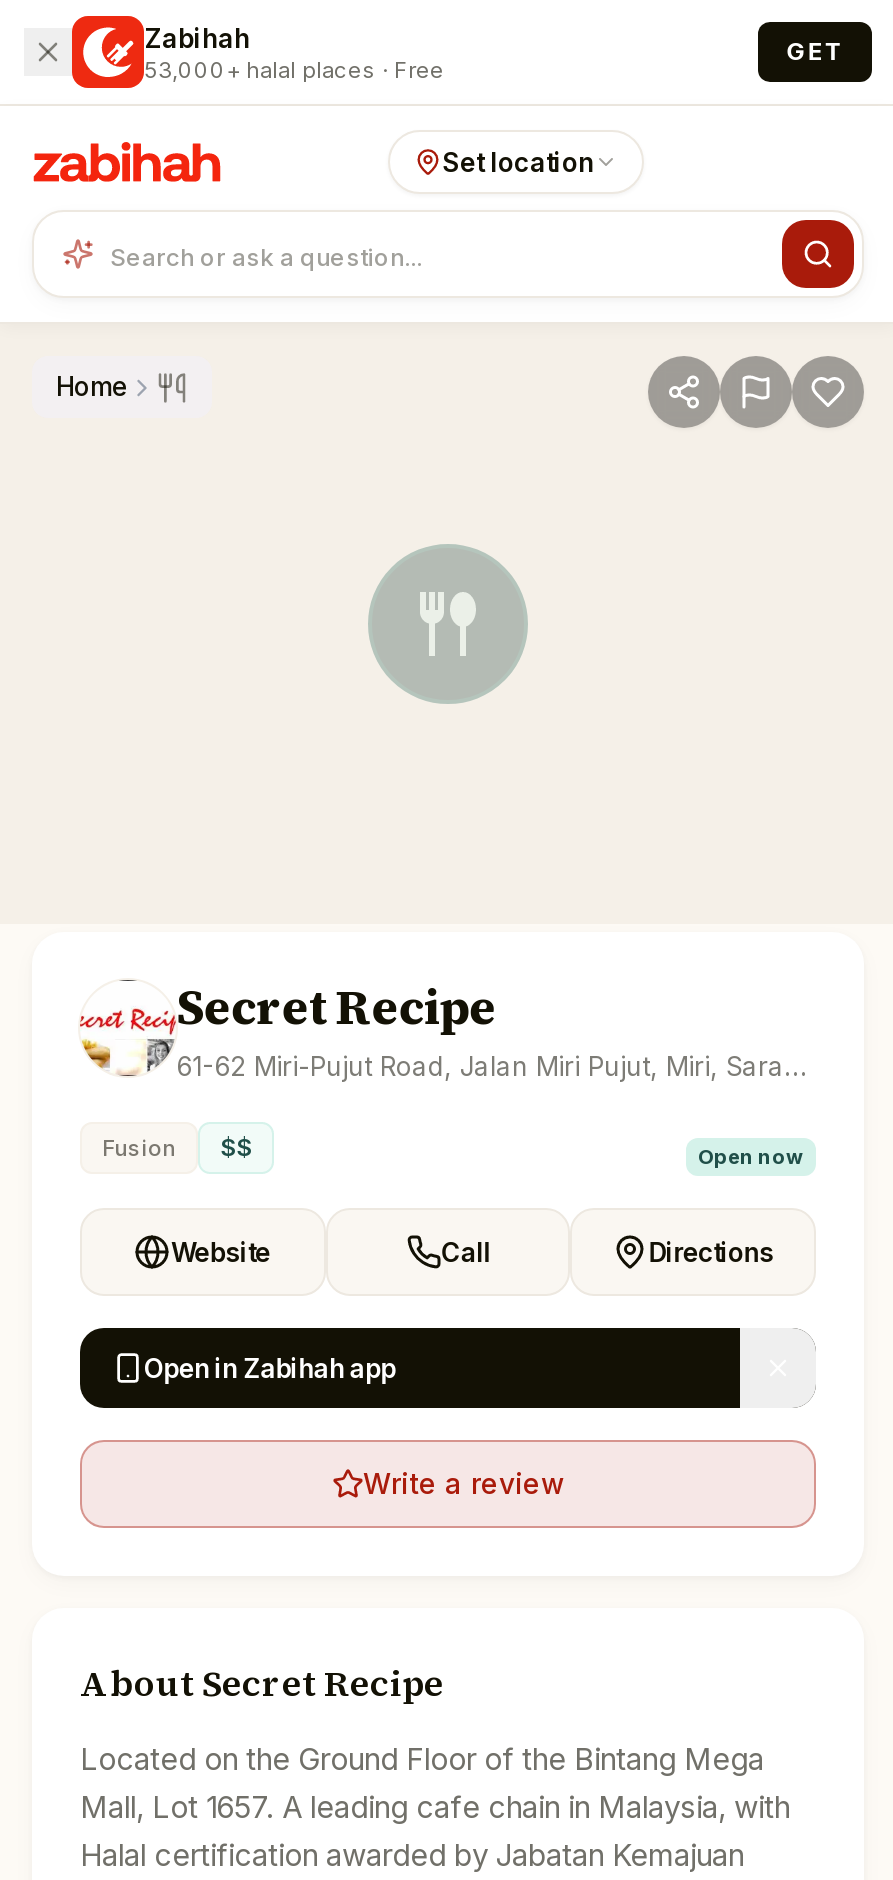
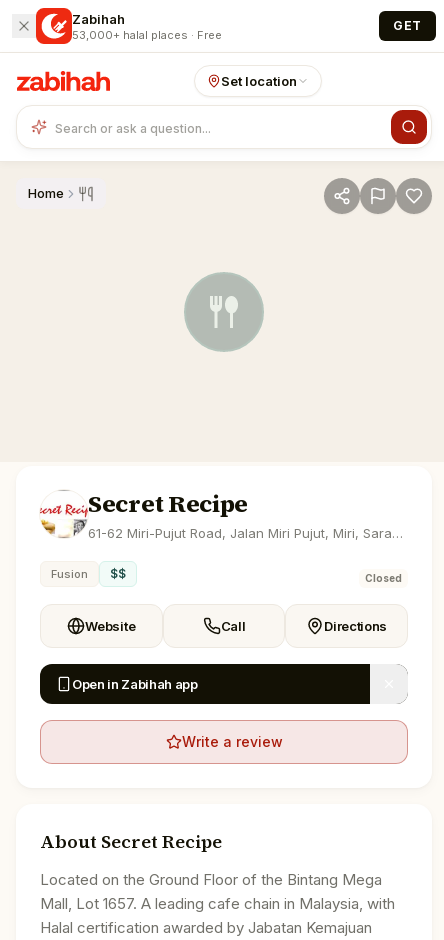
[698,1143,804,1167] Open now -> [365,571,402,583] Closed

